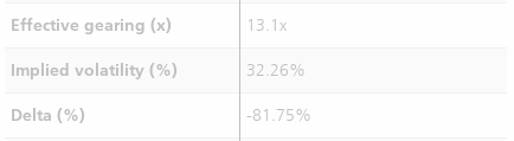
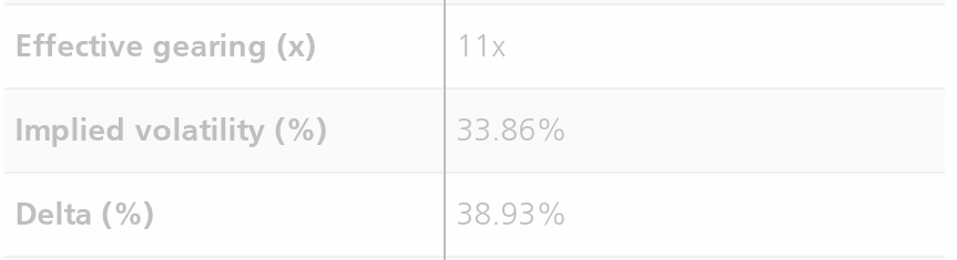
[246,15,286,36] 13.1x -> [456,28,505,65] 11x
[246,60,305,81] 32.26% -> [456,112,567,149] 33.86%
[246,105,311,126] -81.75% -> [456,196,567,233] 38.93%

